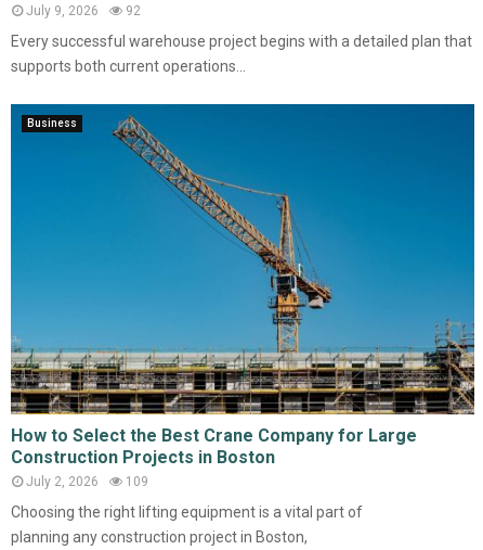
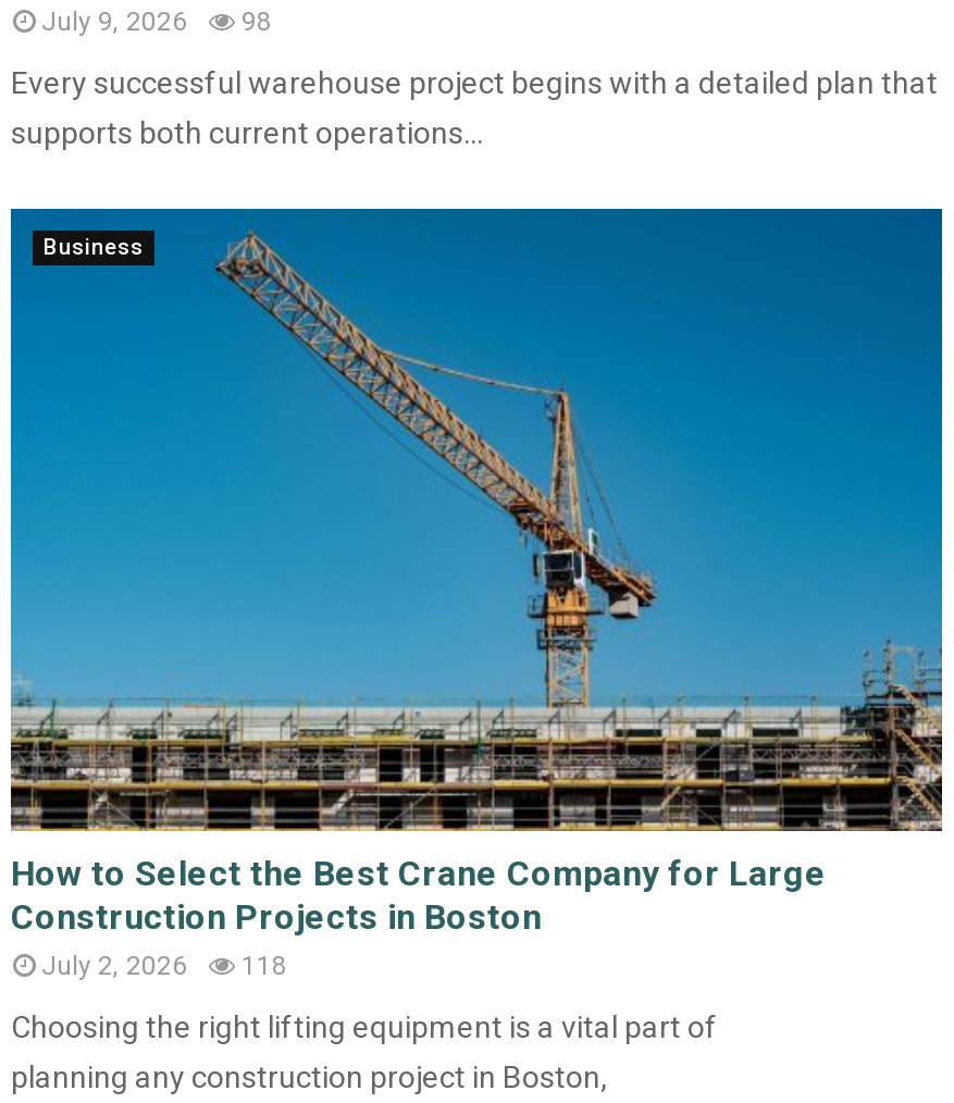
[26,4,141,19] July 9, 2026 92 -> [41,7,272,38] July 9, 2026 98
[26,474,148,489] July 2, 2026 109 -> [41,950,287,981] July 2, 2026 118

